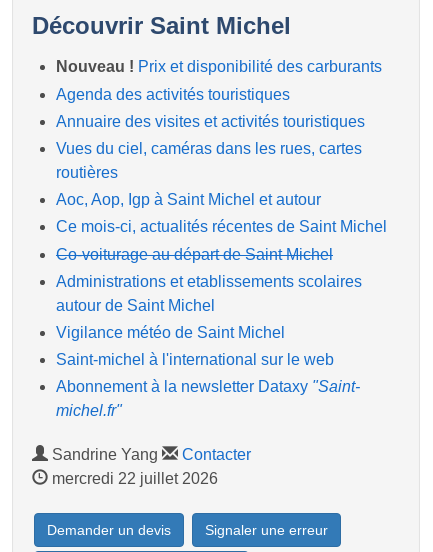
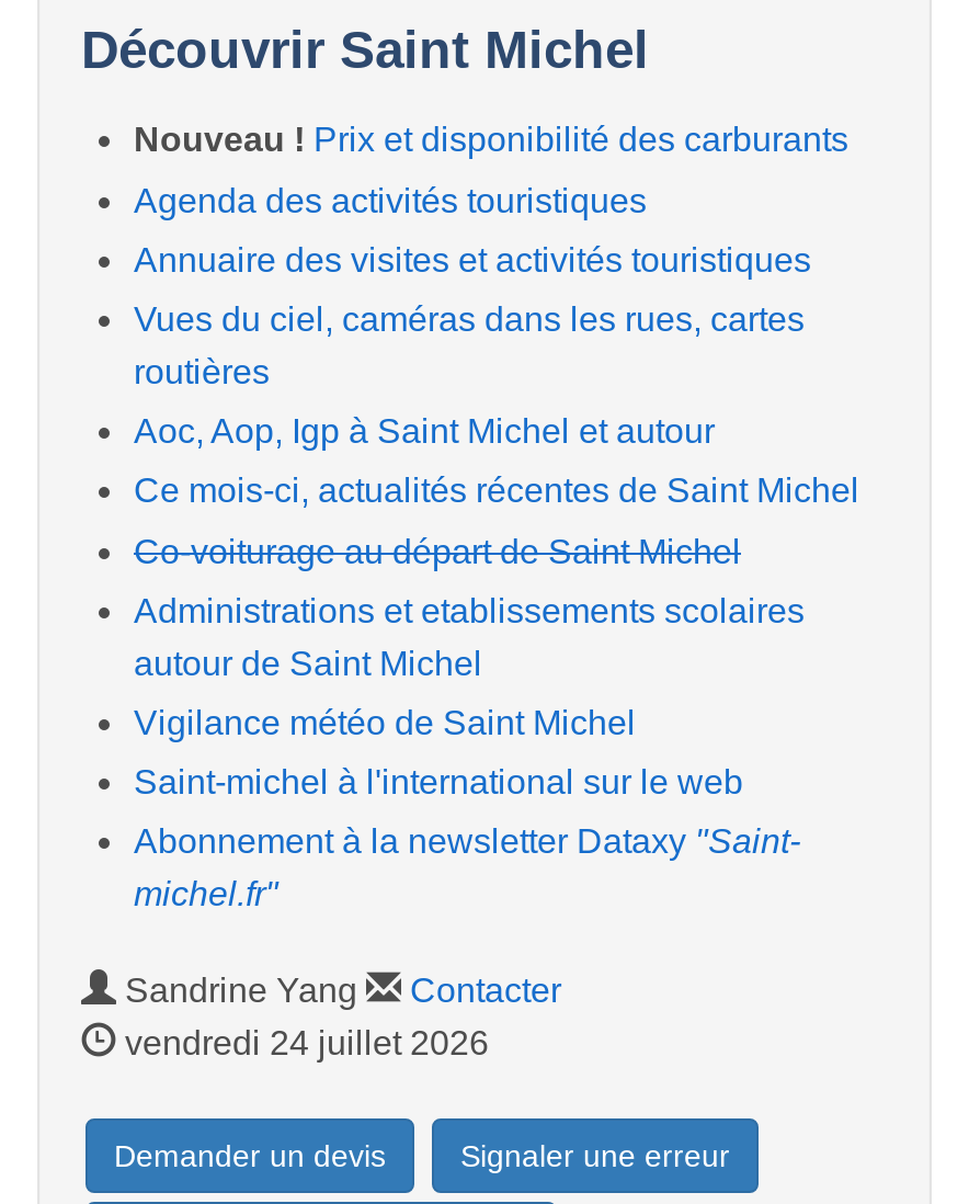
[48,470,218,487] mercredi 22 juillet 2026 -> [116,1025,489,1062] vendredi 24 juillet 2026

